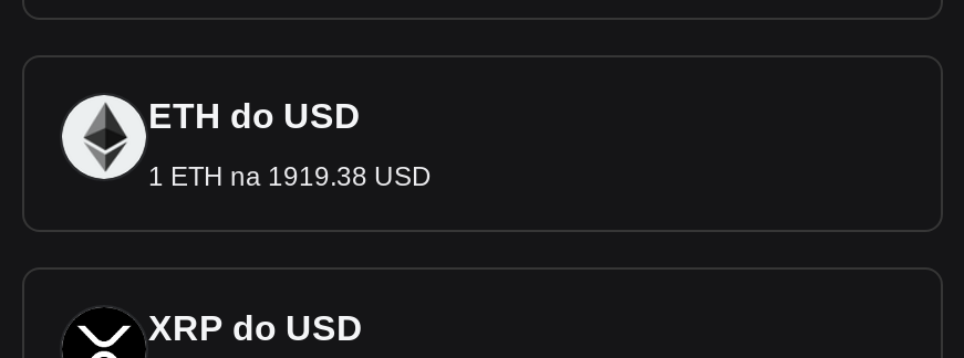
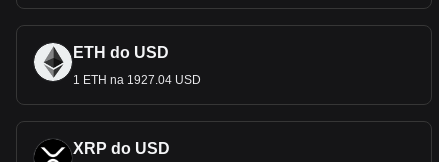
[148,161,432,192] 1 ETH na 1919.38 USD -> [73,73,201,87] 1 ETH na 1927.04 USD

